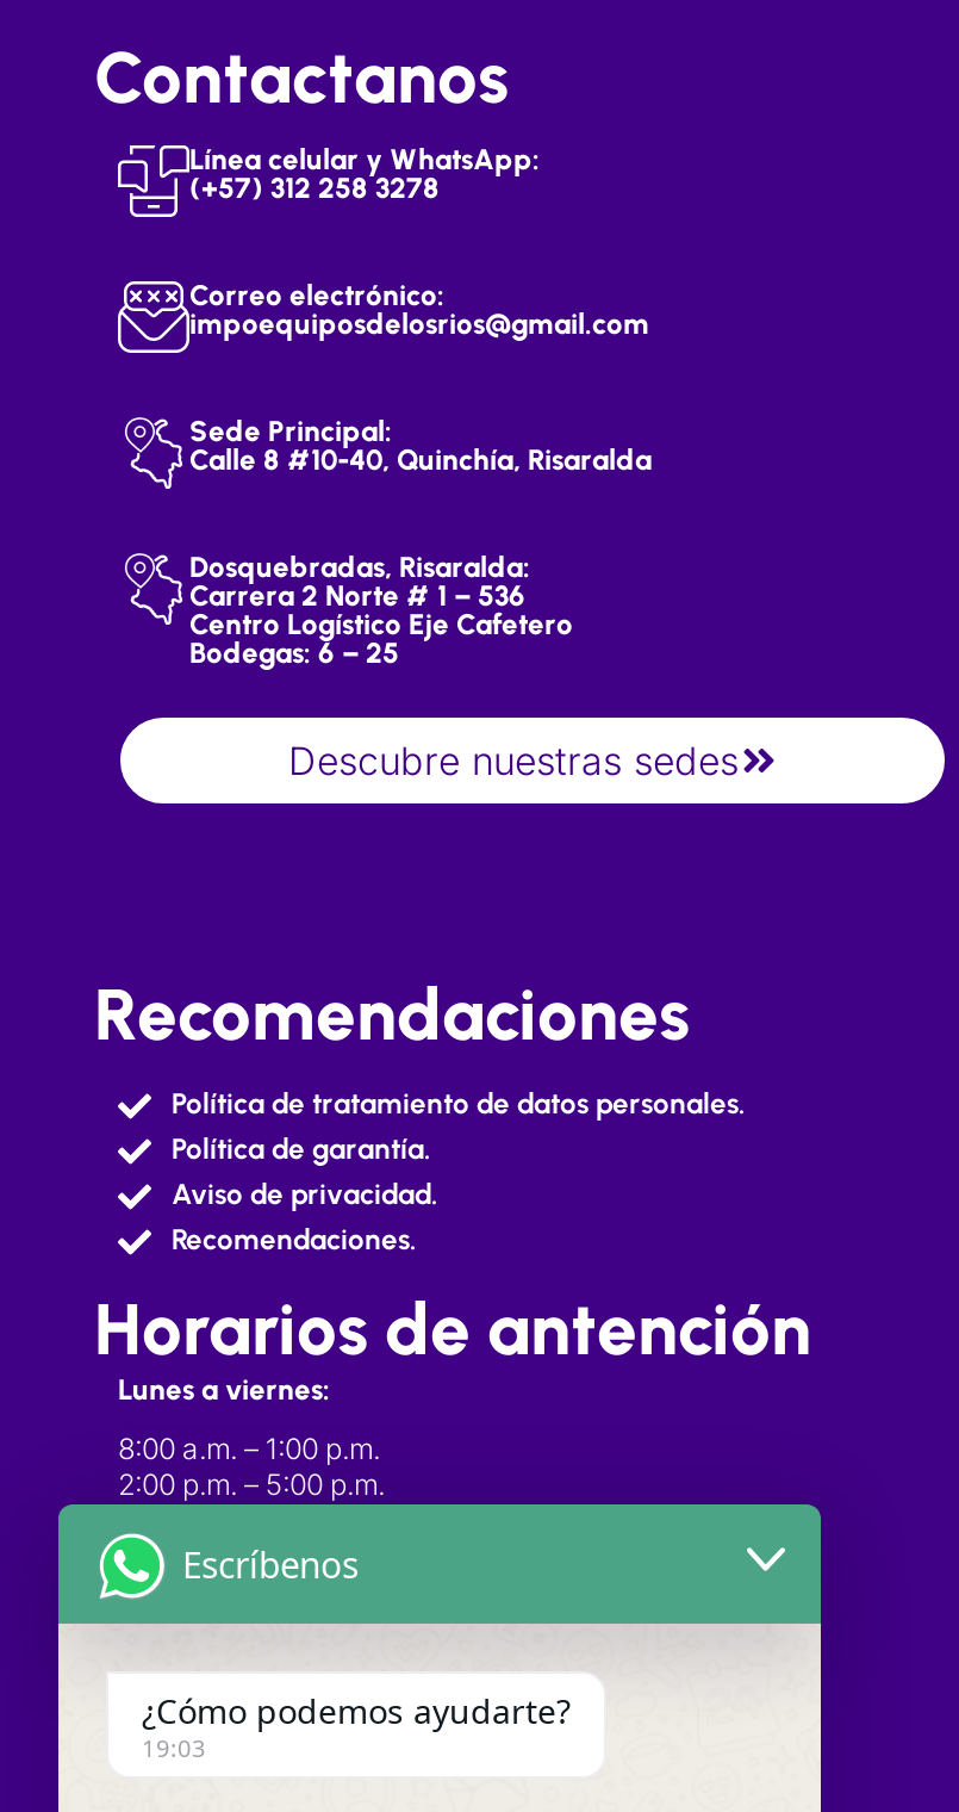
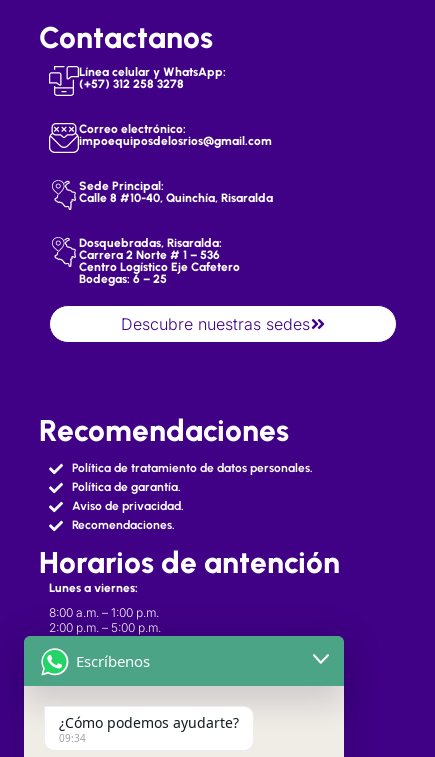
[142,1731,206,1764] 19:03 -> [59,731,86,745] 09:34

